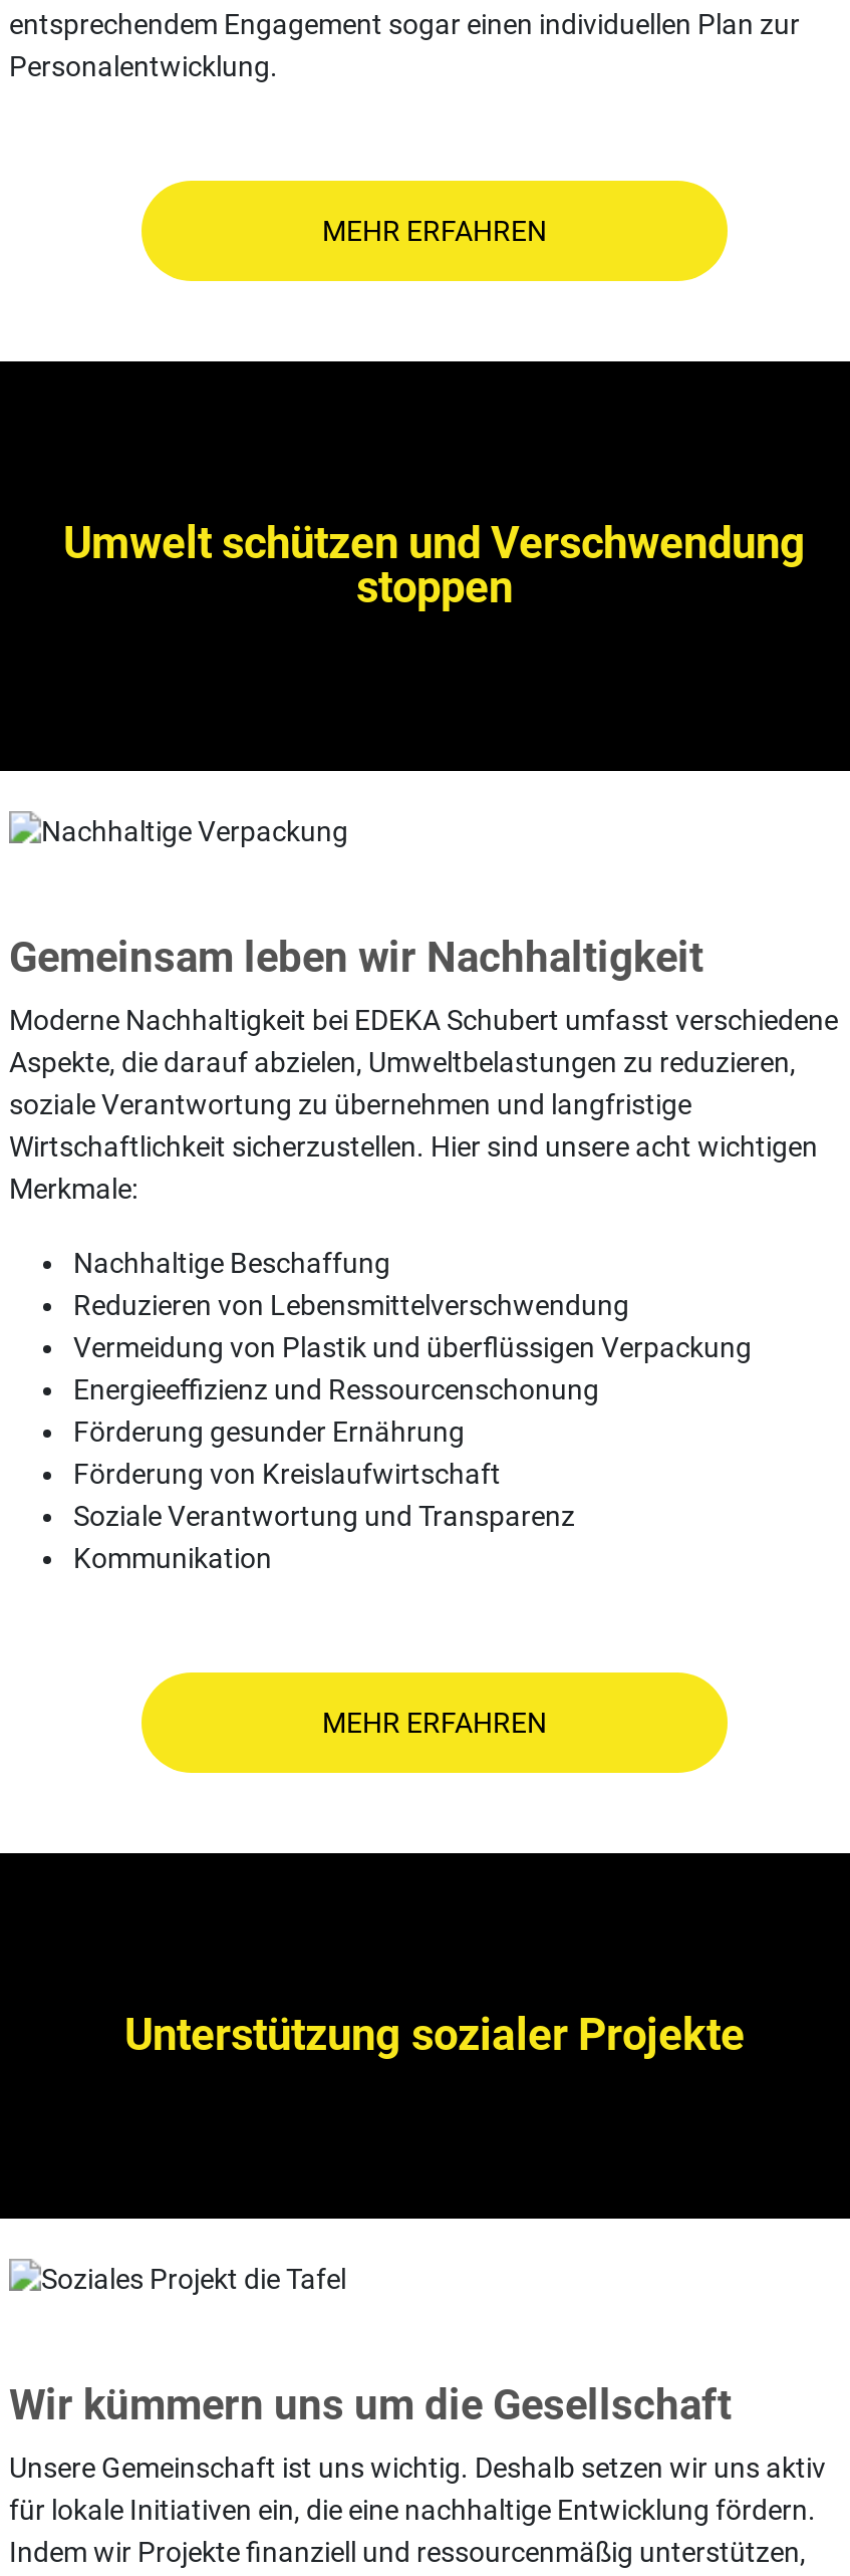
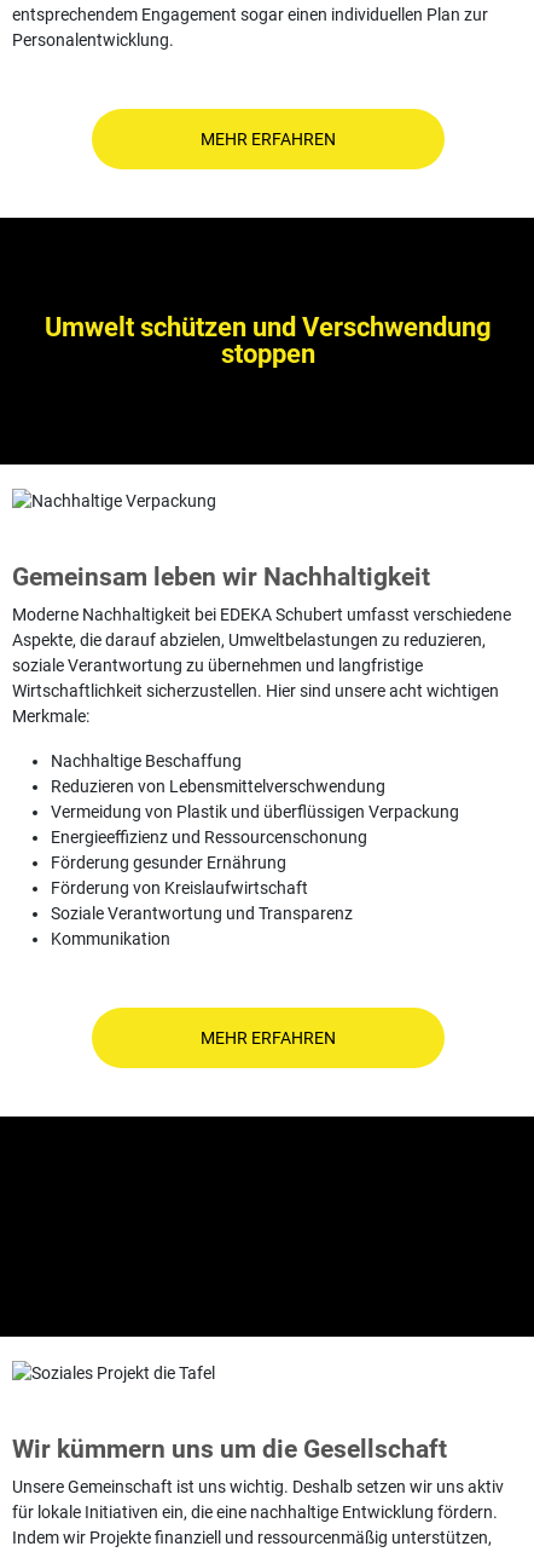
[124,2010,745,2060] Unterstützung sozialer Projekte -> none

